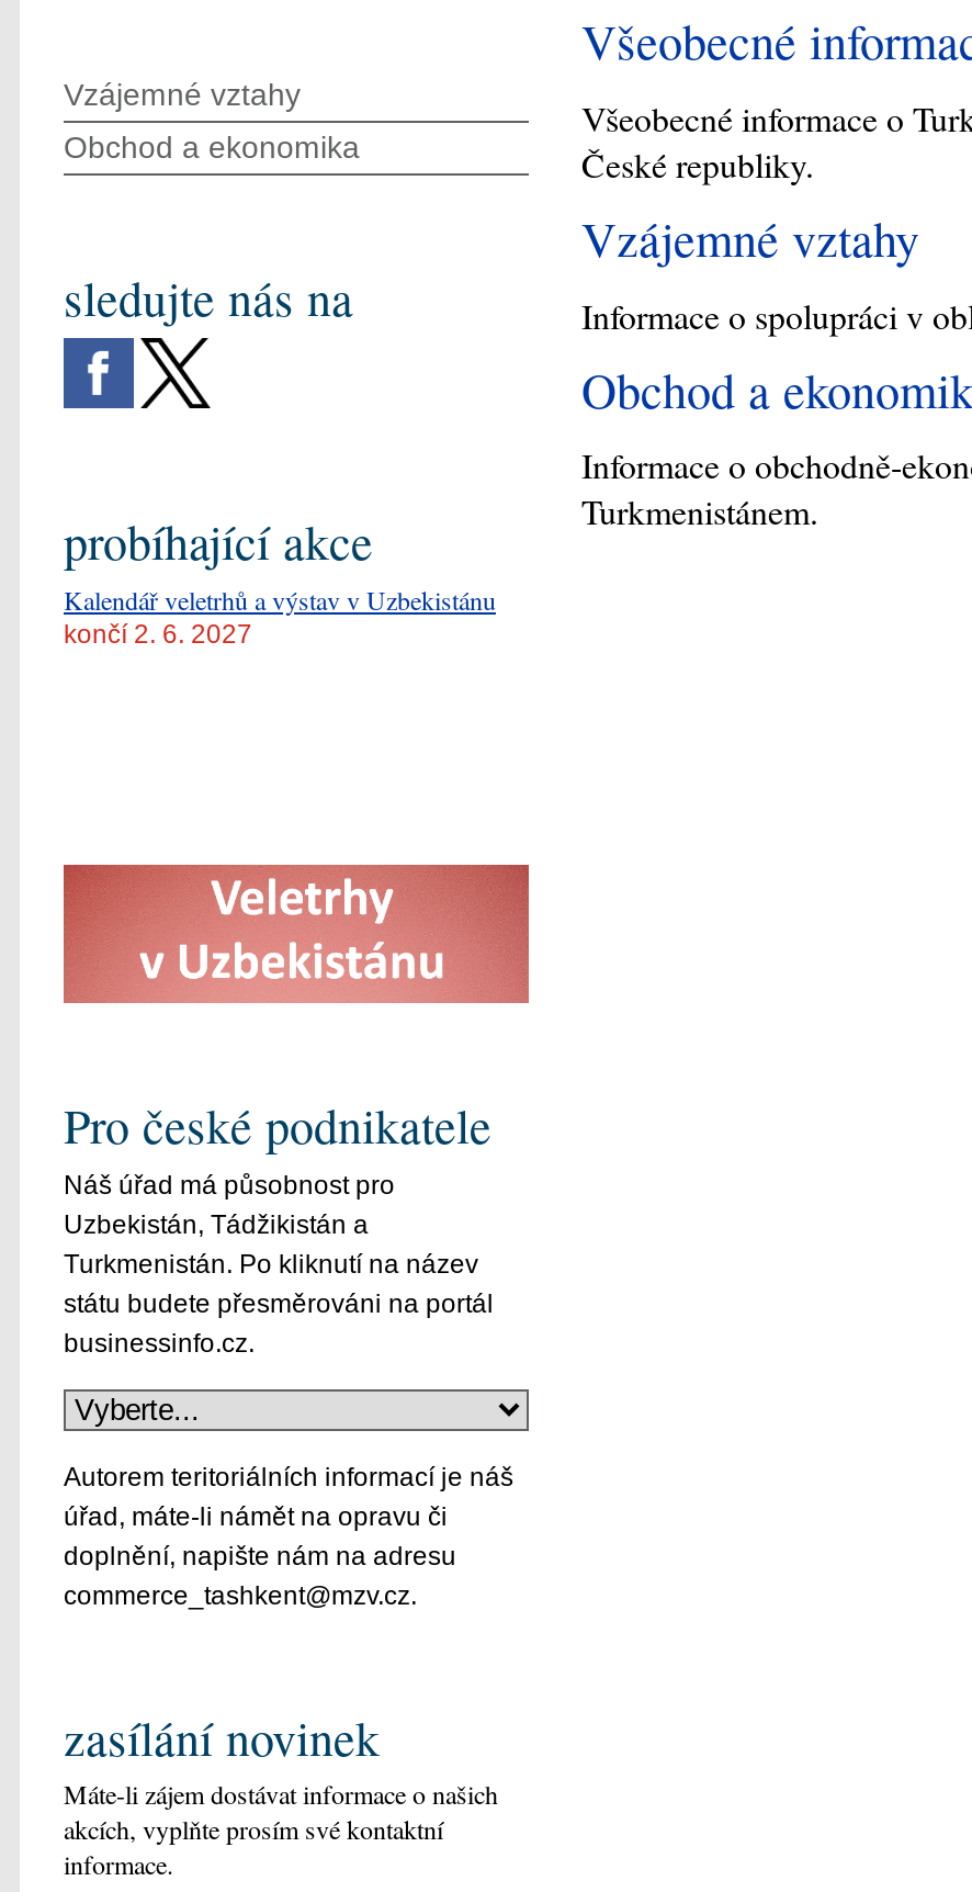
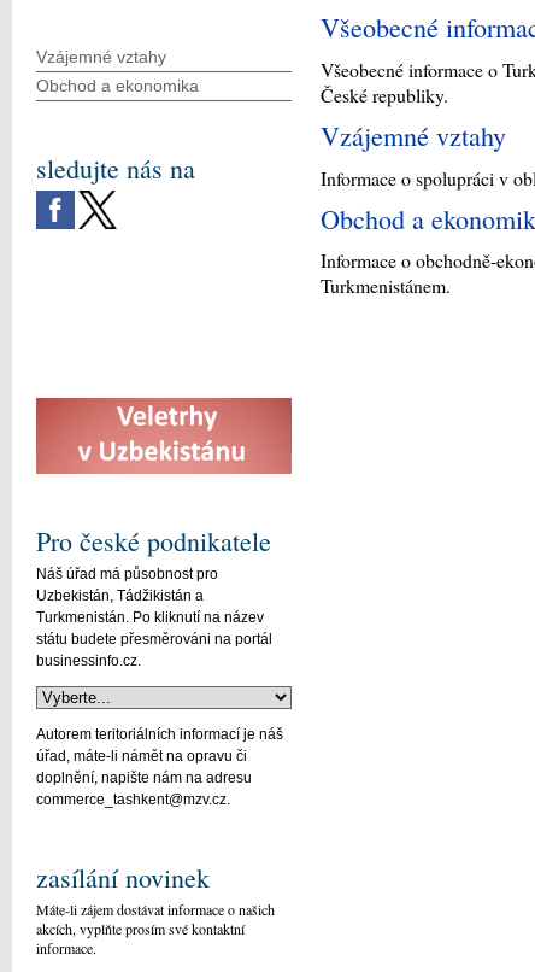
[64,510,496,649] probíhající akce | Kalendář veletrhů a výstav v Uzbekistánu | končí 2. 6. 2027 -> none

